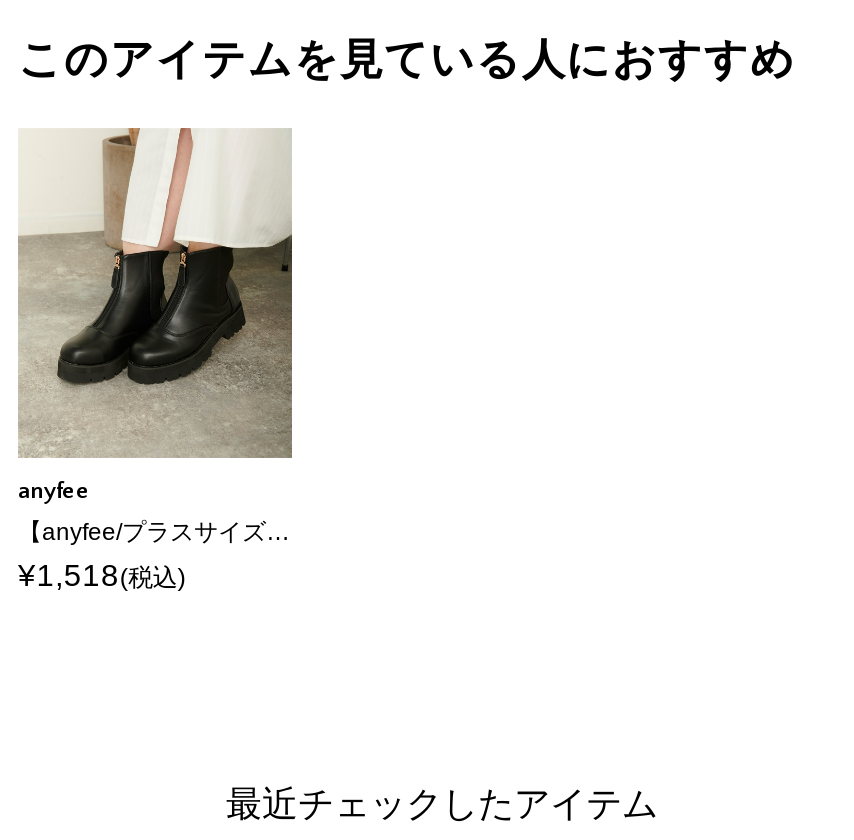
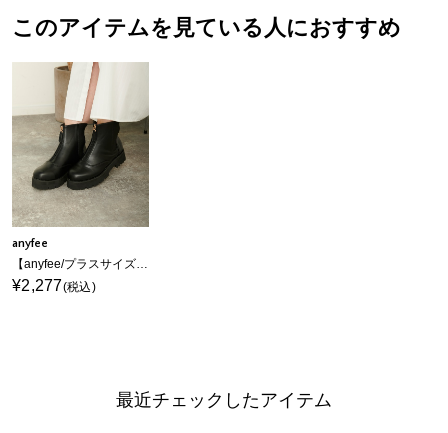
[18,559,186,593] ¥1,518(税込) -> [12,277,96,294] ¥2,277(税込)

